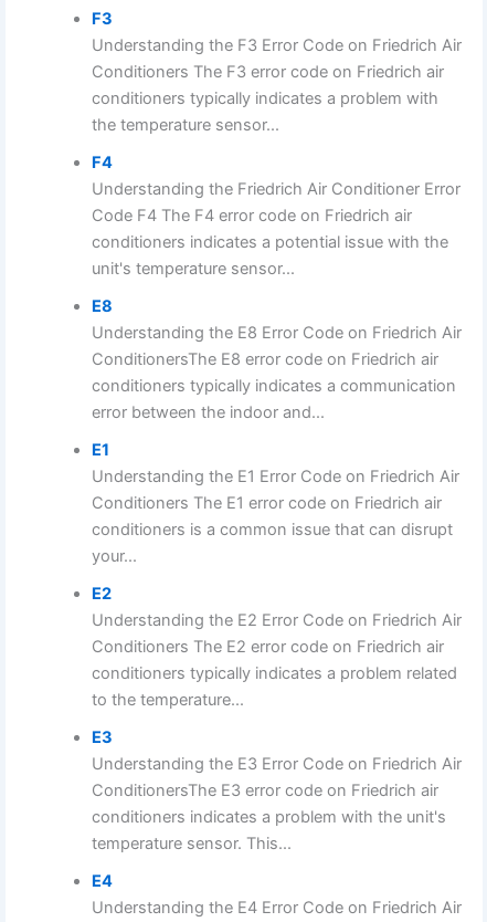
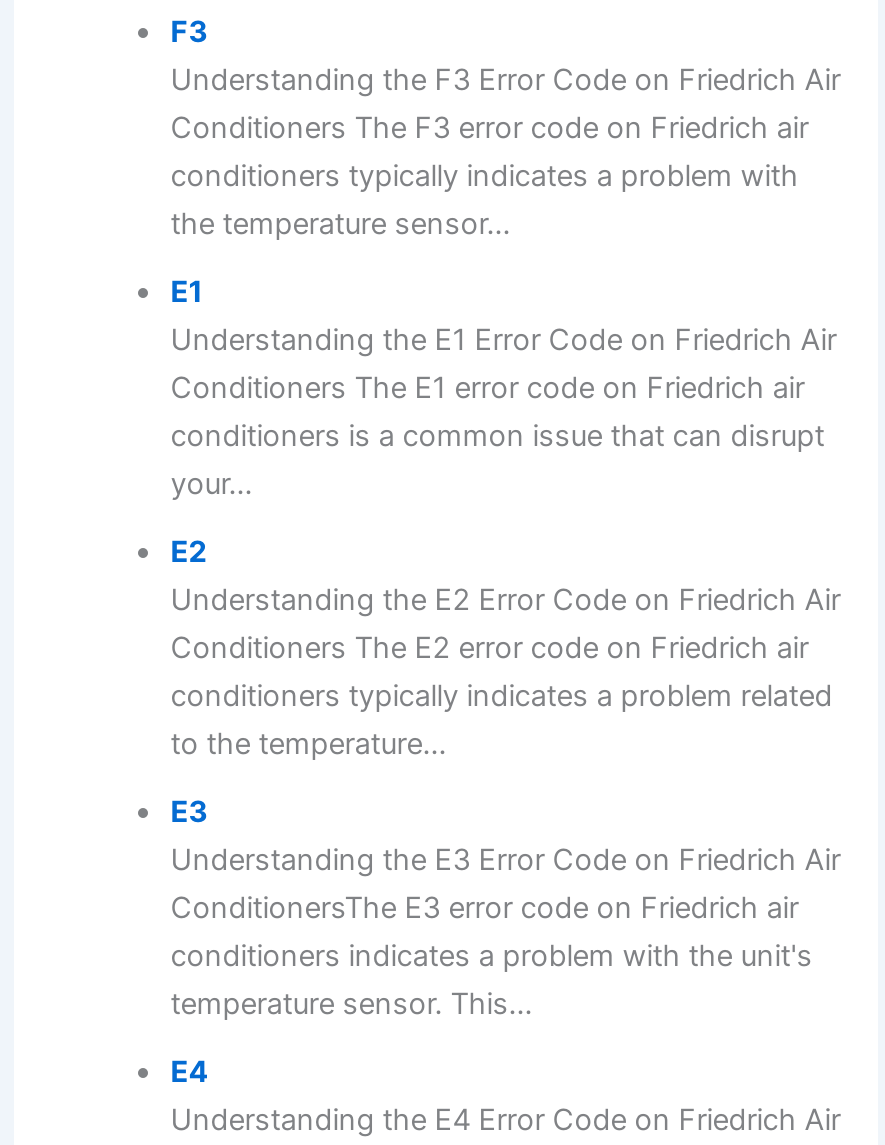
[92,153,462,422] F4 | Understanding the Friedrich Air Conditioner Error | Code F4 The F4 error code on Friedrich air | conditioners indicates a potential issue with the | unit's temperature sensor... | E8 | Understanding the E8 Error Code on Friedrich Air | ConditionersThe E8 error code on Friedrich air | conditioners typically indicates a communication | error between the indoor and... -> none

